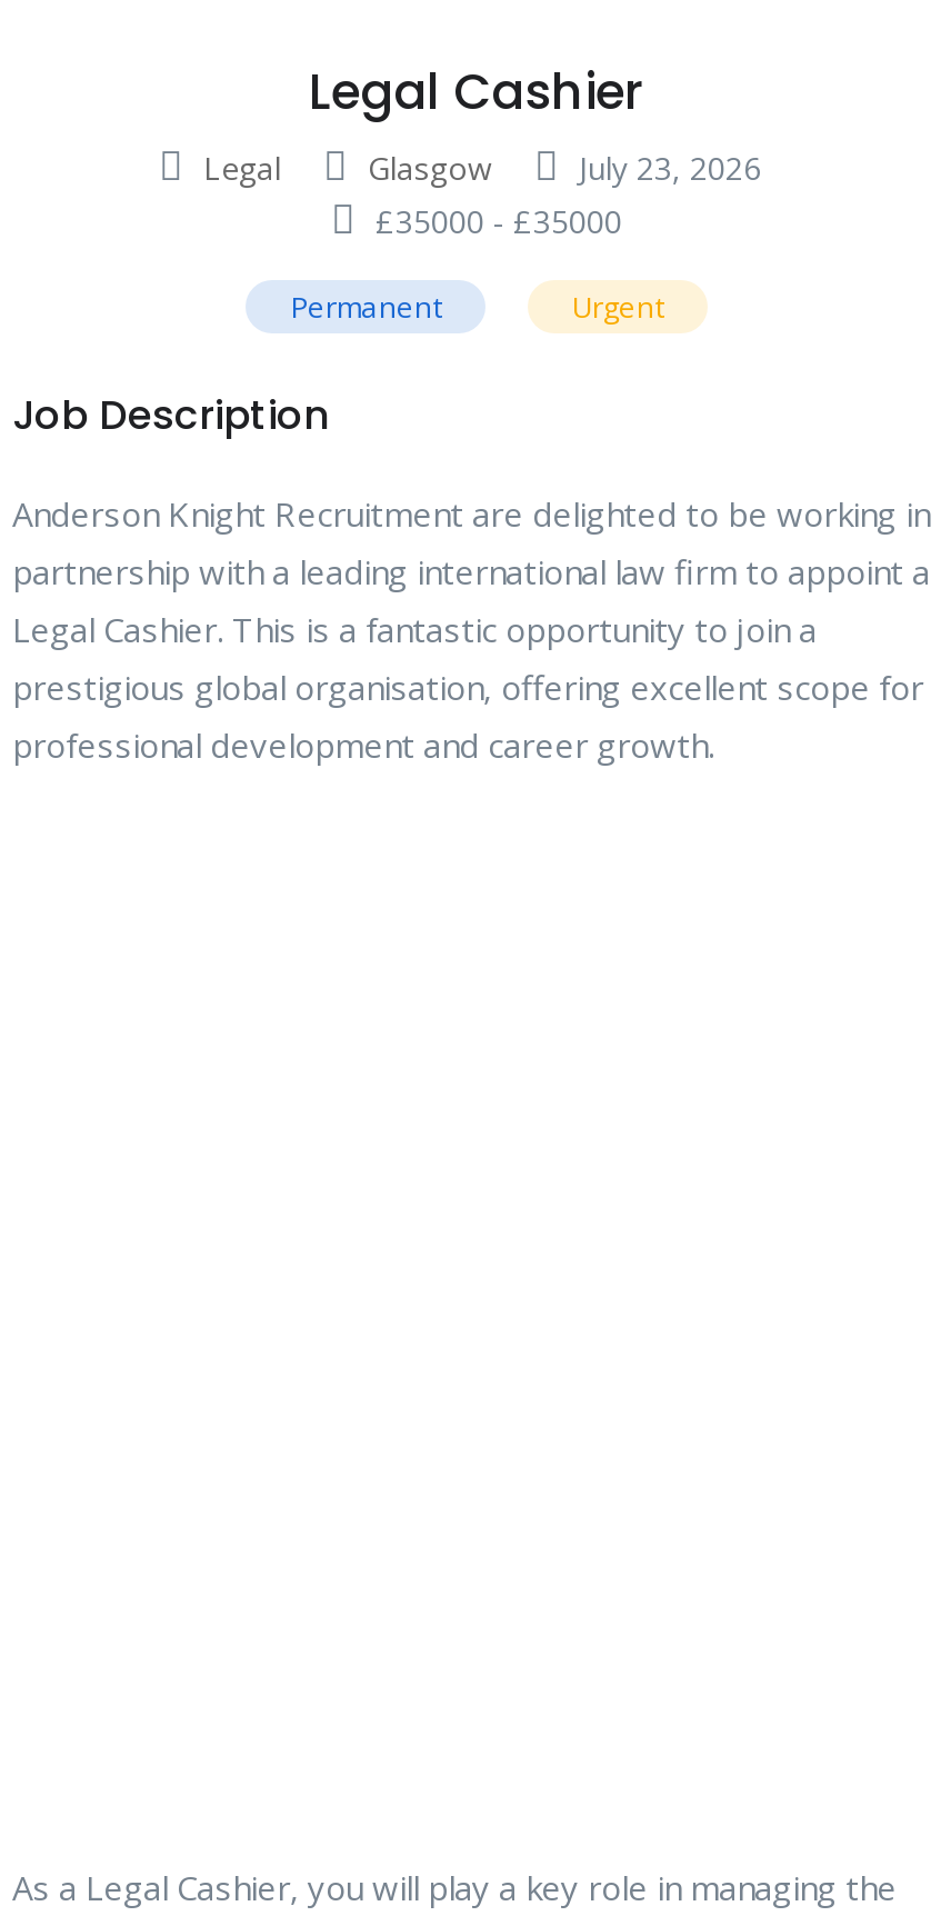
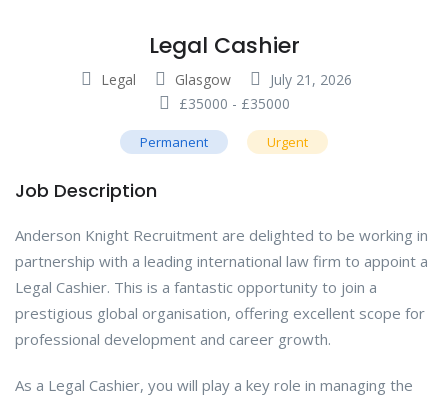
[368,147,761,189] Glasgow July 23, 2026 -> [175,70,352,89] Glasgow July 21, 2026

